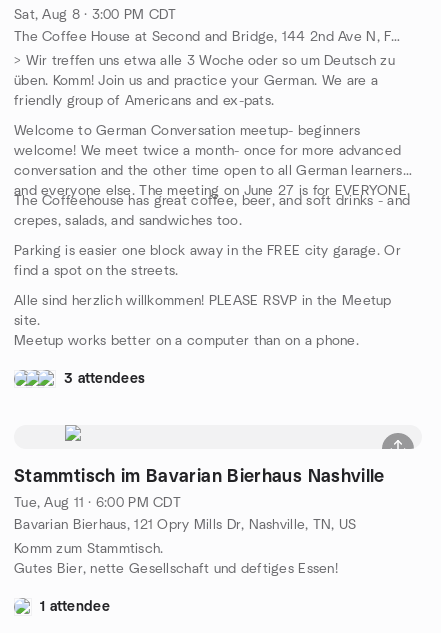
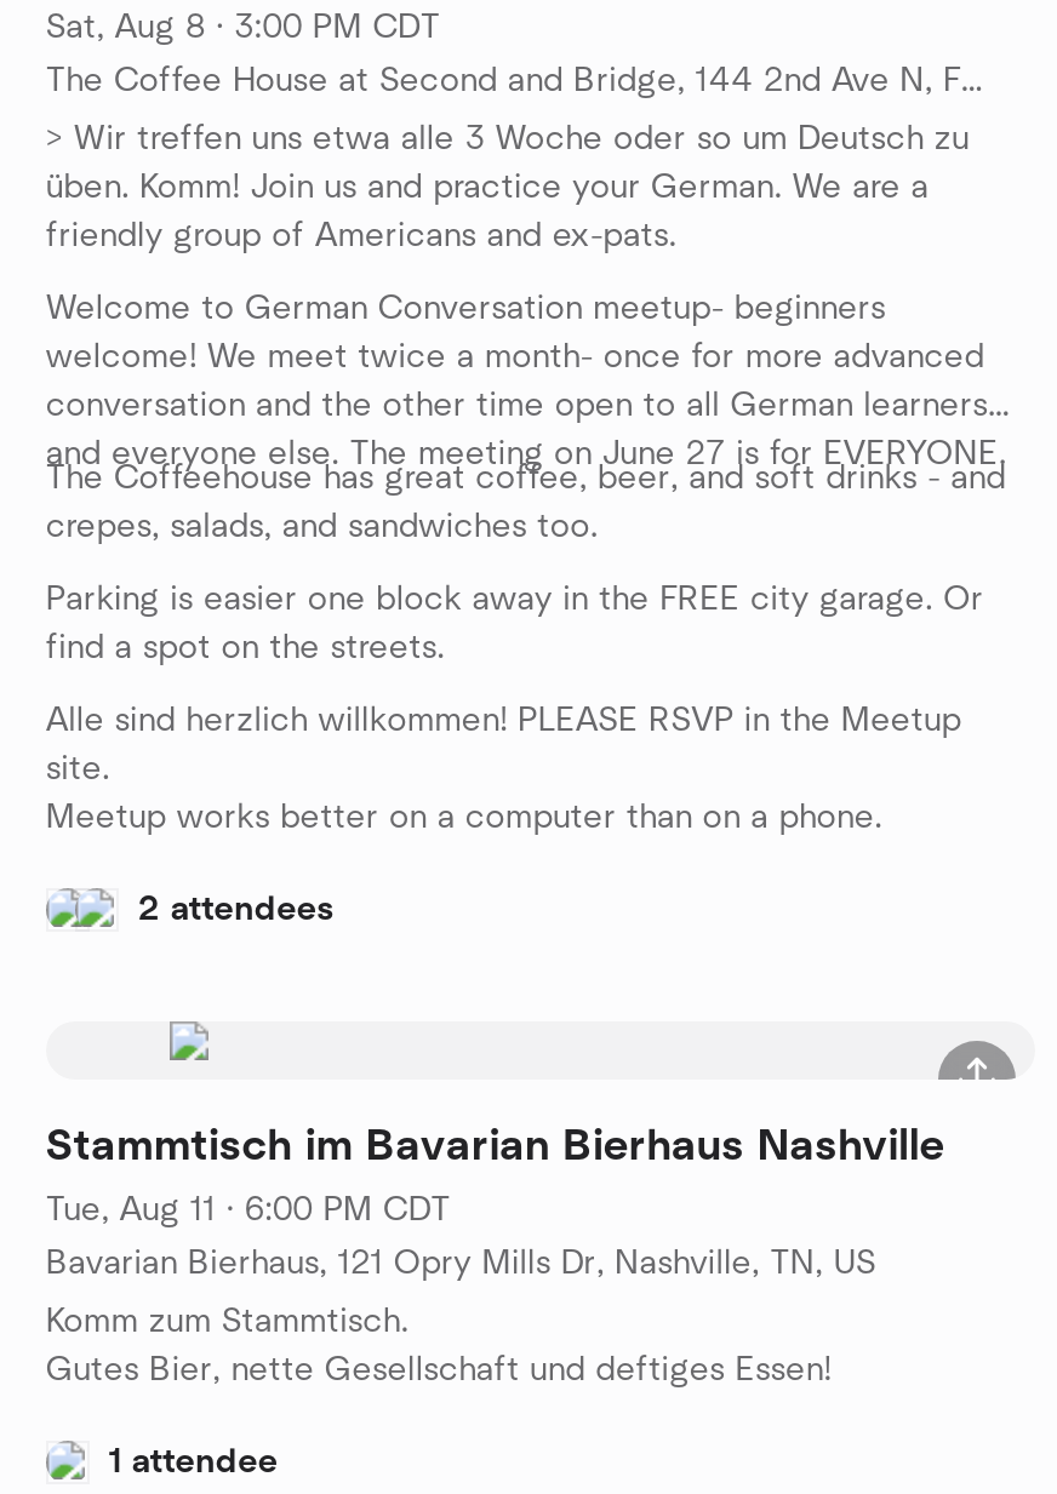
[64,372,145,386] 3 attendees -> [138,893,335,927] 2 attendees

